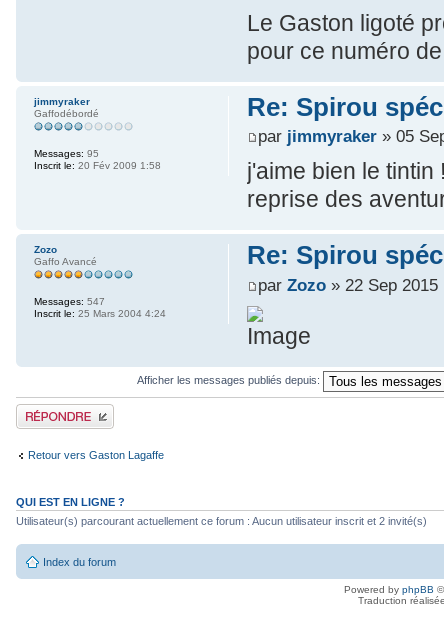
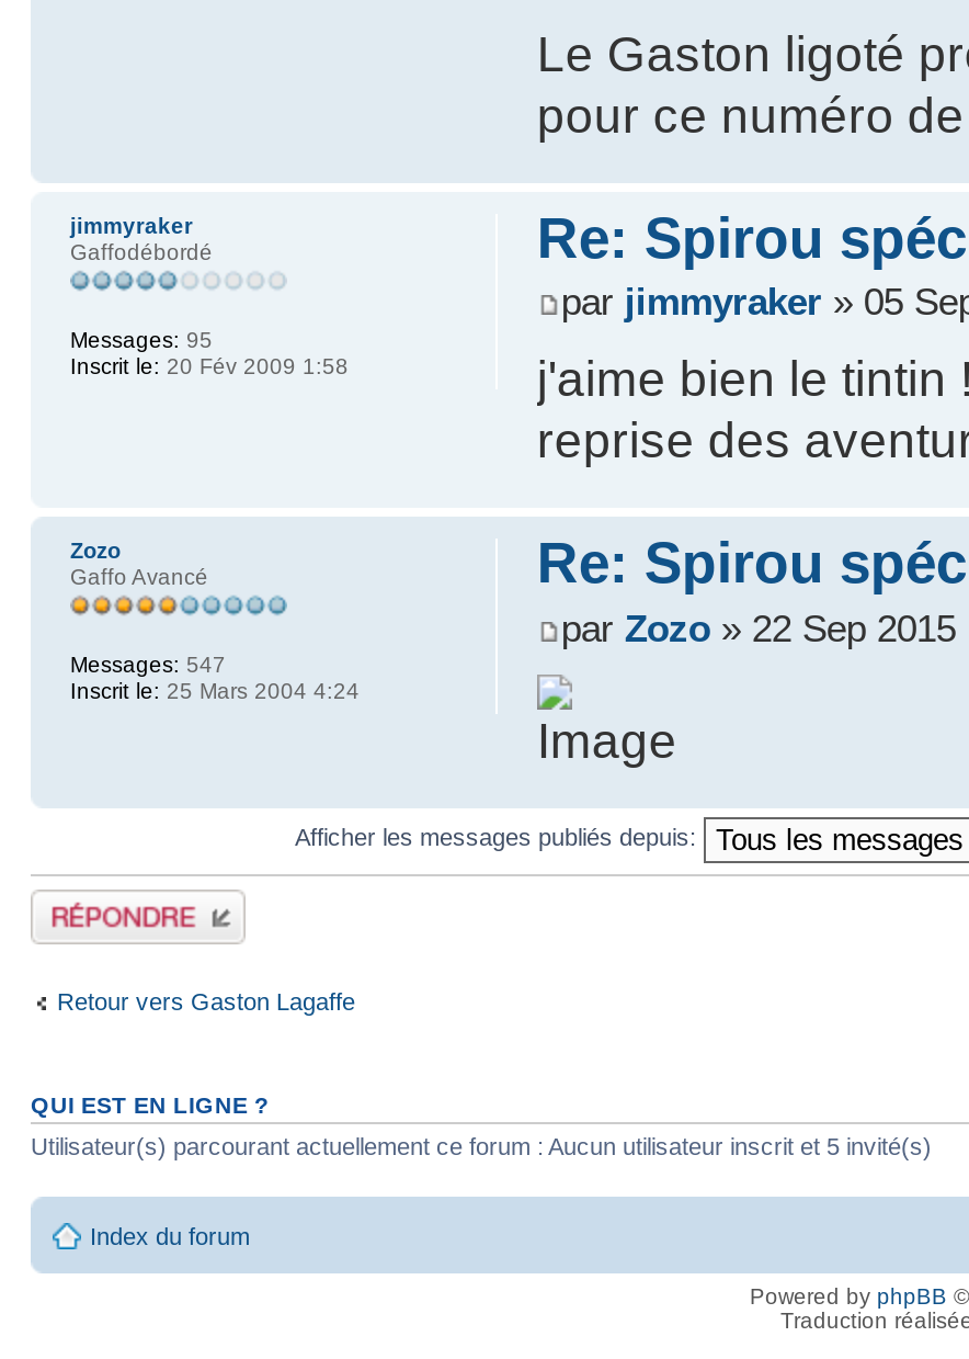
[16,515,427,527] Utilisateur(s) parcourant actuellement ce forum : Aucun utilisateur inscrit et 2 invité(s) -> [31,1133,932,1159] Utilisateur(s) parcourant actuellement ce forum : Aucun utilisateur inscrit et 5 invité(s)

